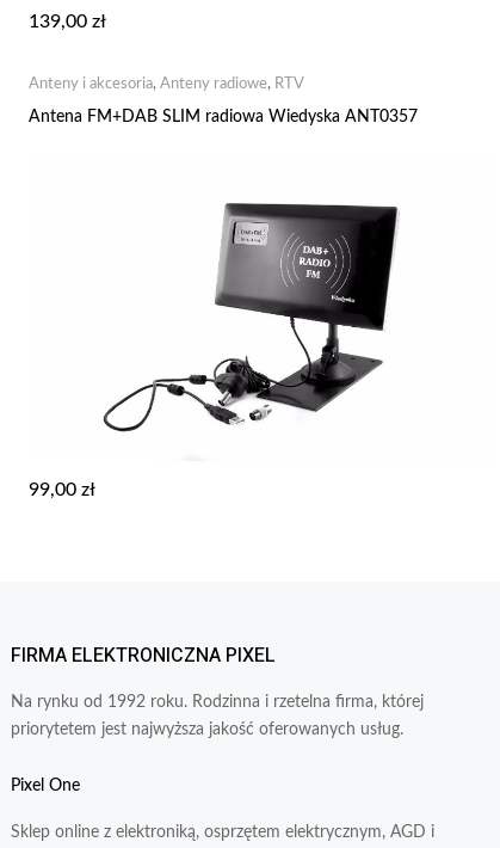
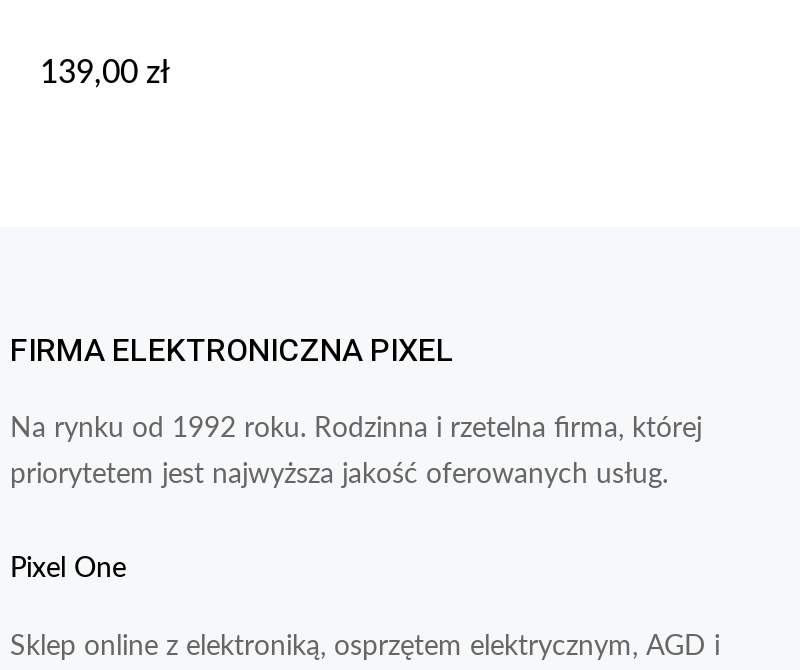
[29,76,418,125] Anteny i akcesoria, Anteny radiowe, RTV | Antena FM+DAB SLIM radiowa Wiedyska ANT0357 -> none
[103,202,399,432] [image] -> none
[29,480,95,499] 99,00 zł -> none

